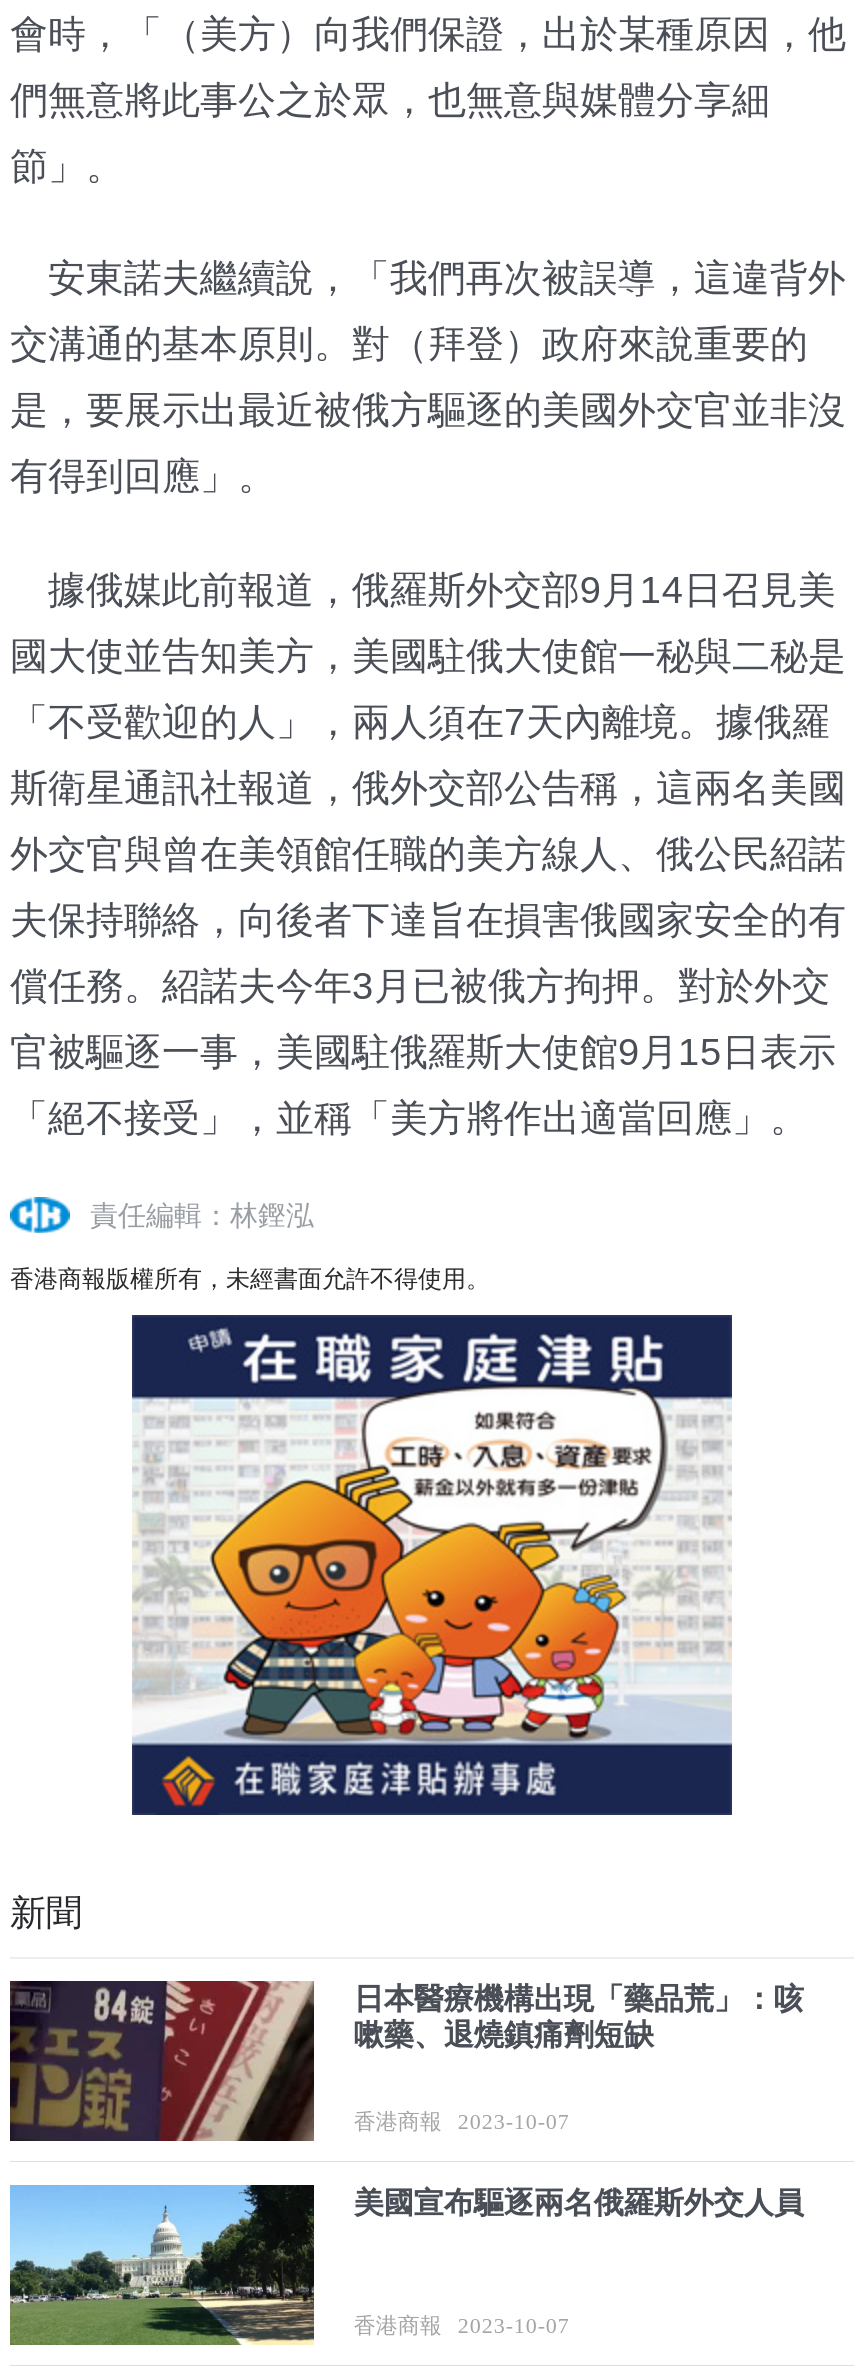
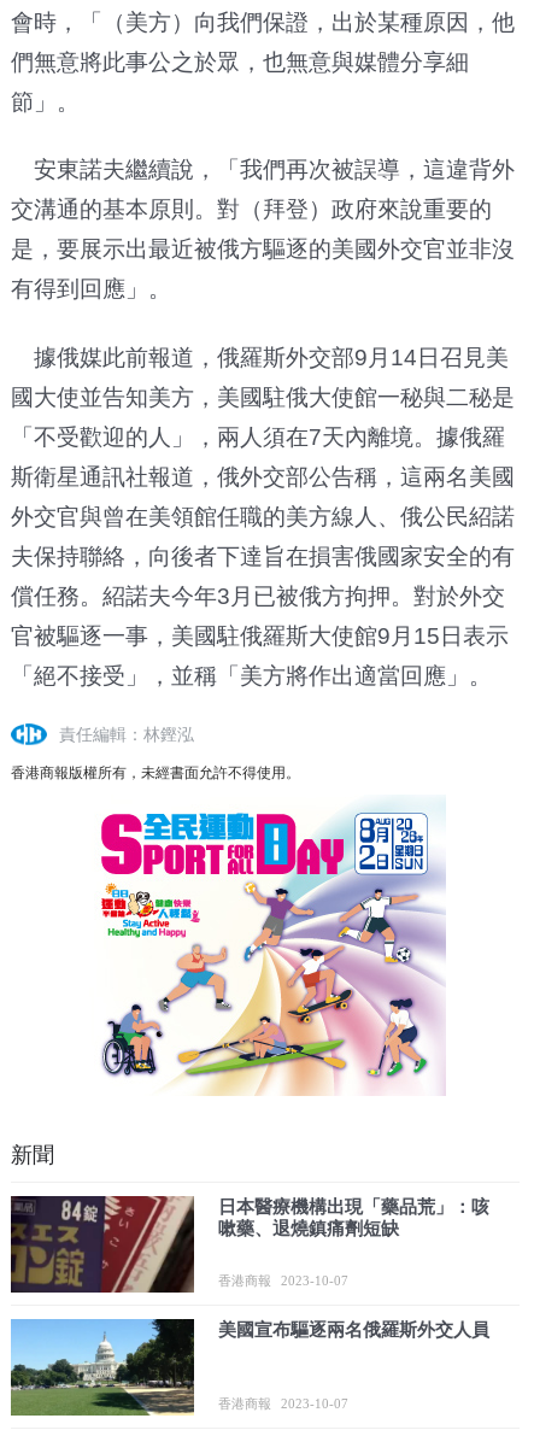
[130,1313,734,1817] [image] -> [84,795,446,1096] [image]

